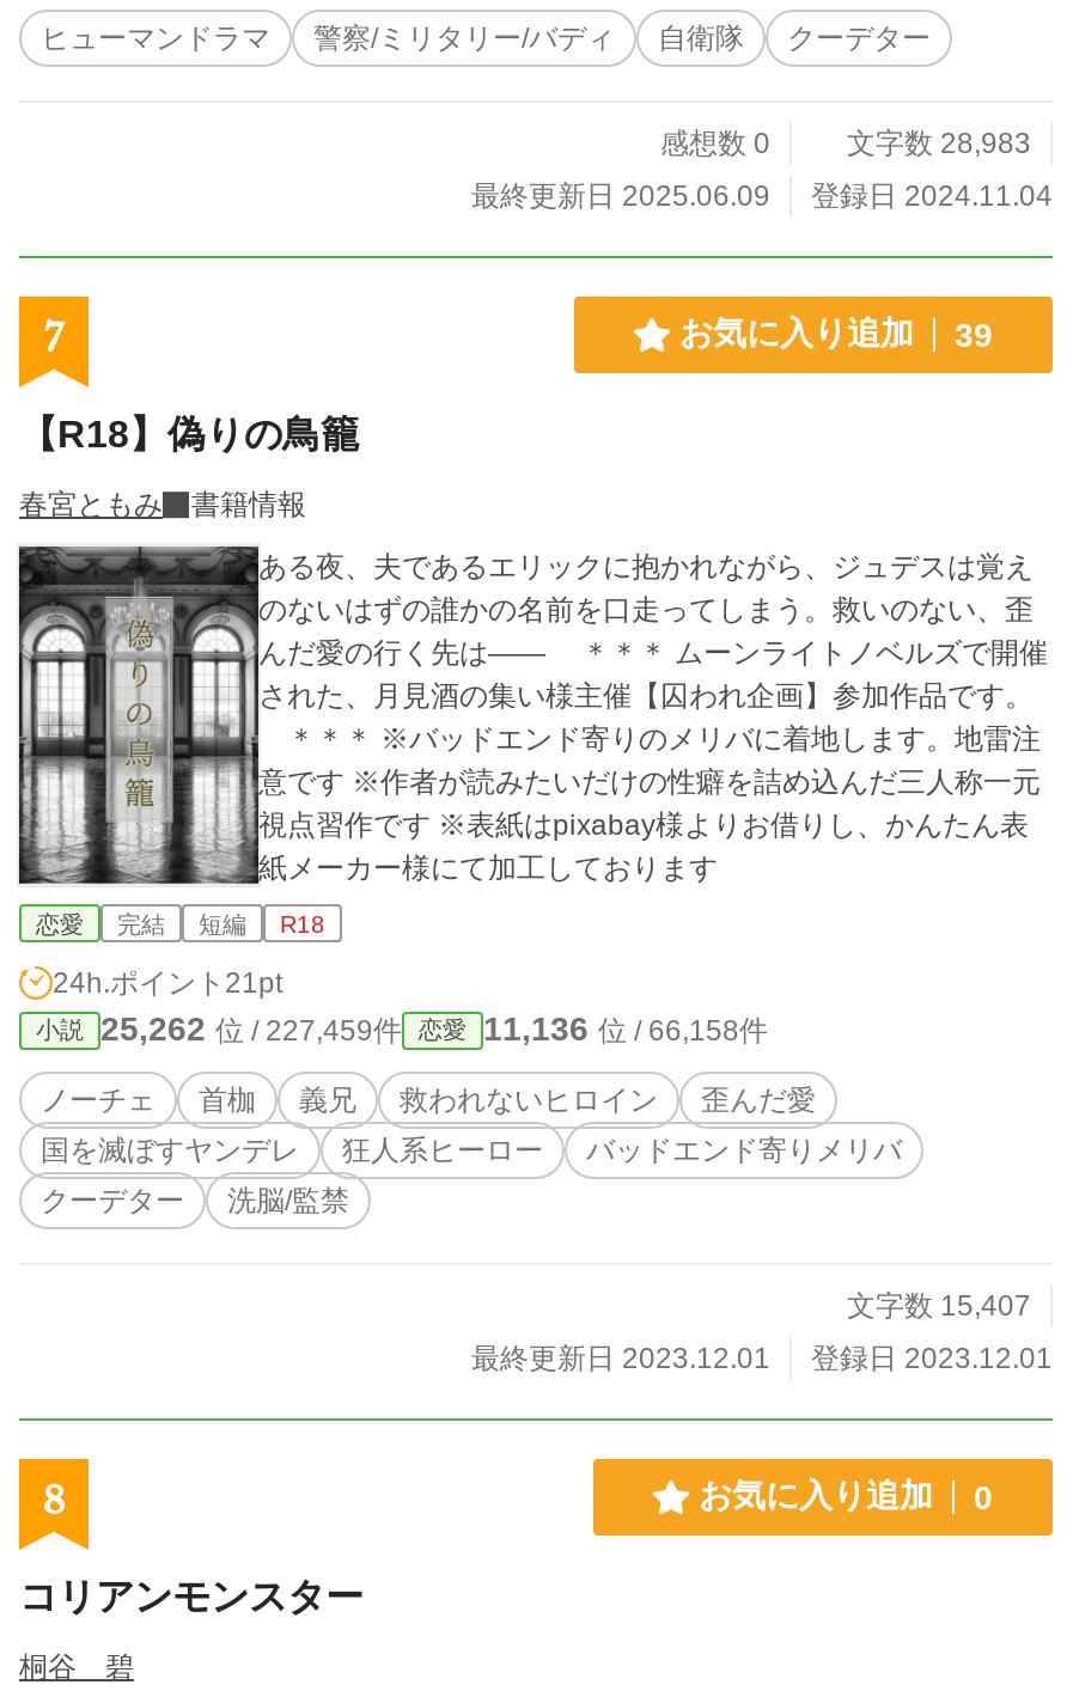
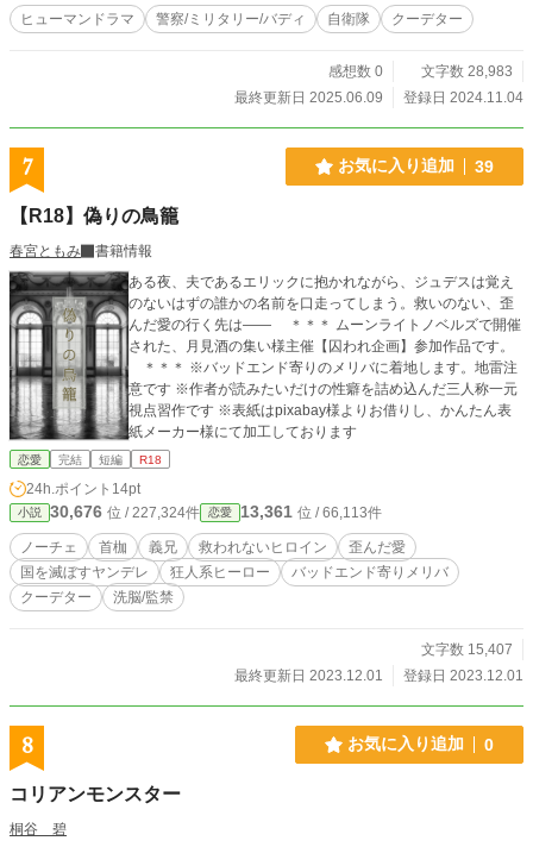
[53,966,282,1000] 24h.ポイント21pt -> [26,481,140,497] 24h.ポイント14pt
[100,1009,402,1048] 25,262位 / 227,459件 -> [50,502,200,521] 30,676位 / 227,324件
[483,1009,768,1048] 11,136位 / 66,158件 -> [240,502,382,521] 13,361位 / 66,113件

